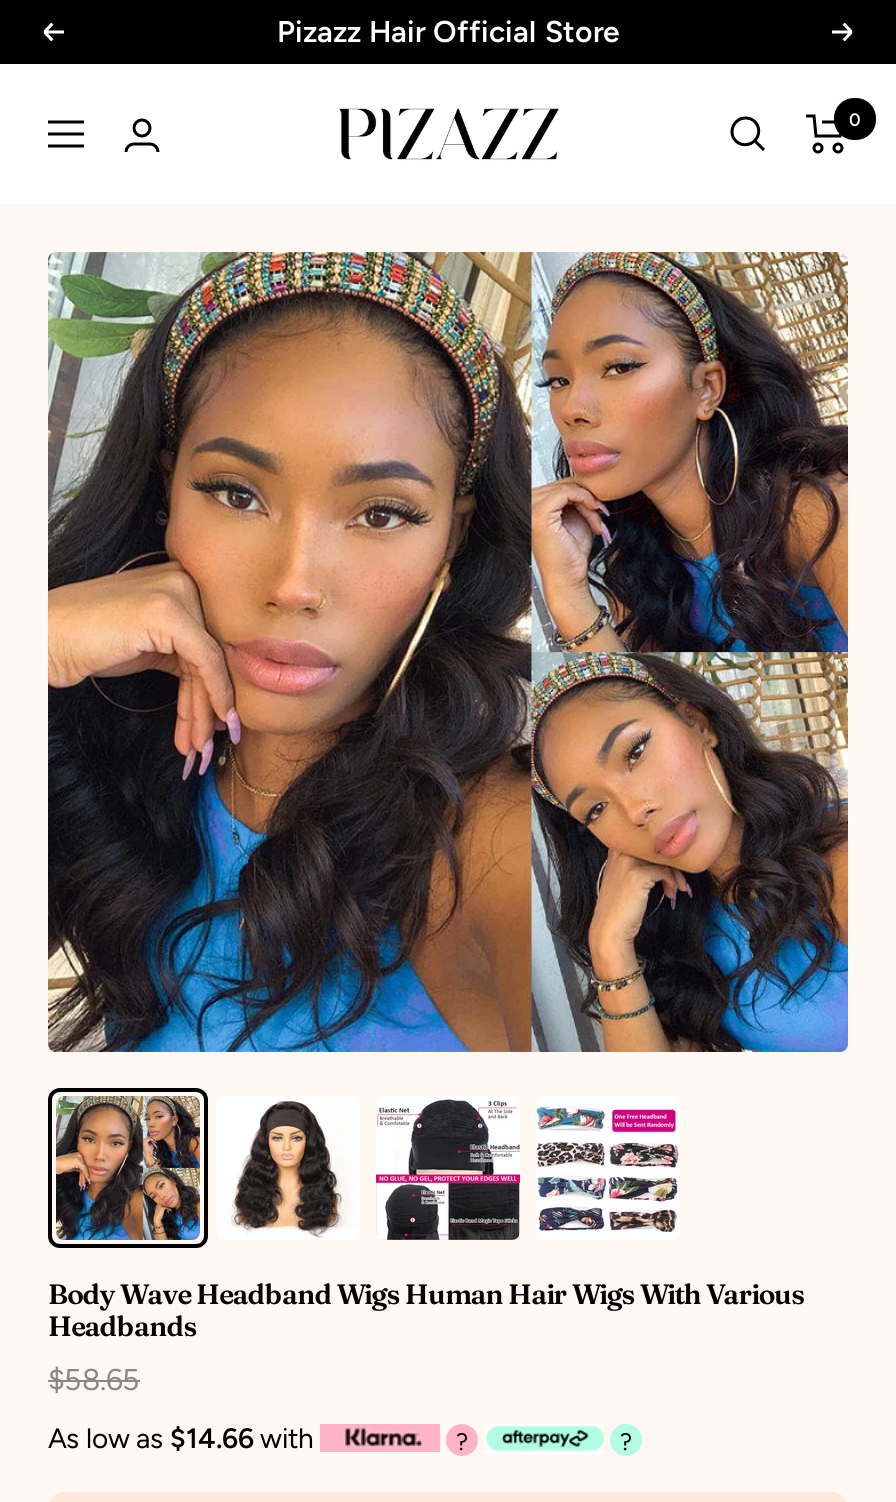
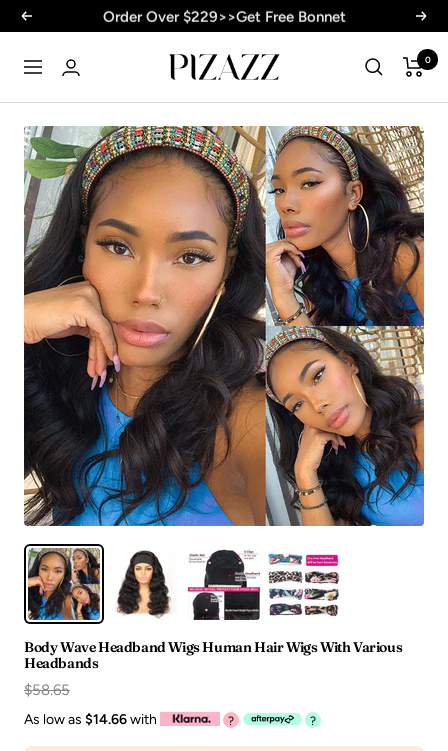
[277,14,619,50] Pizazz Hair Official Store -> [102,7,345,25] Order Over $229>>Get Free Bonnet

